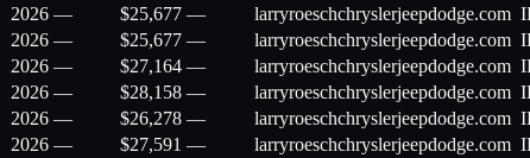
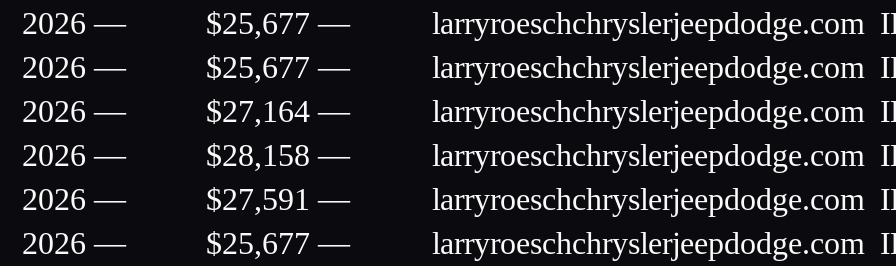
[120,108,206,129] $26,278 — -> [206,183,350,217] $27,591 —
[120,135,206,155] $27,591 — -> [206,227,350,261] $25,677 —

